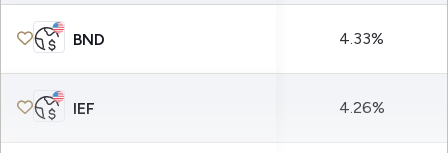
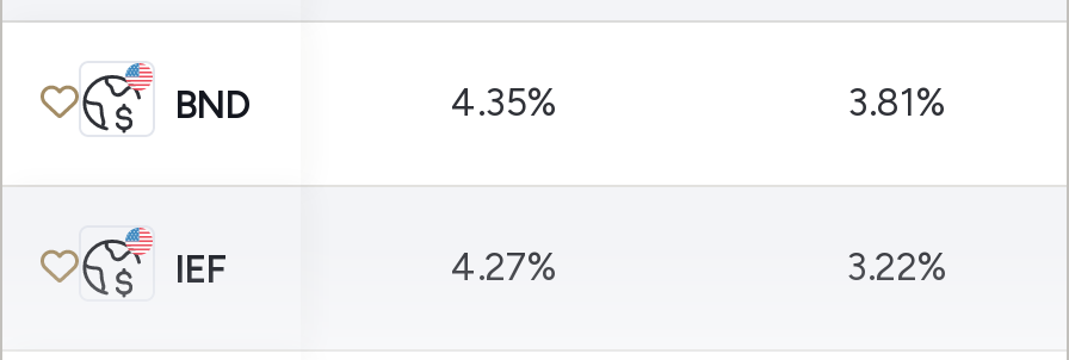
[339,29,384,48] 4.33% -> [451,80,947,125] 4.35% | 3.81%
[338,98,384,117] 4.26% -> [451,244,948,290] 4.27% | 3.22%

